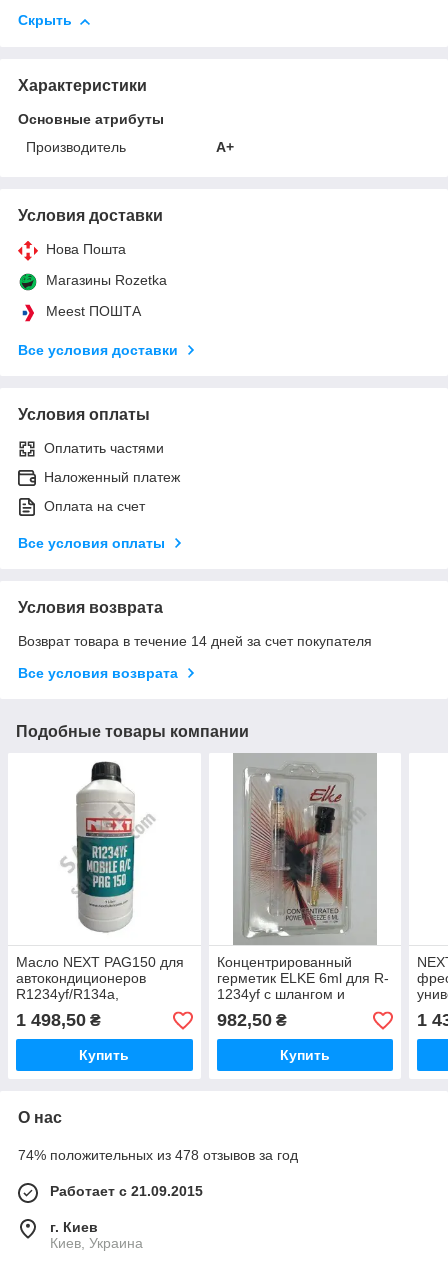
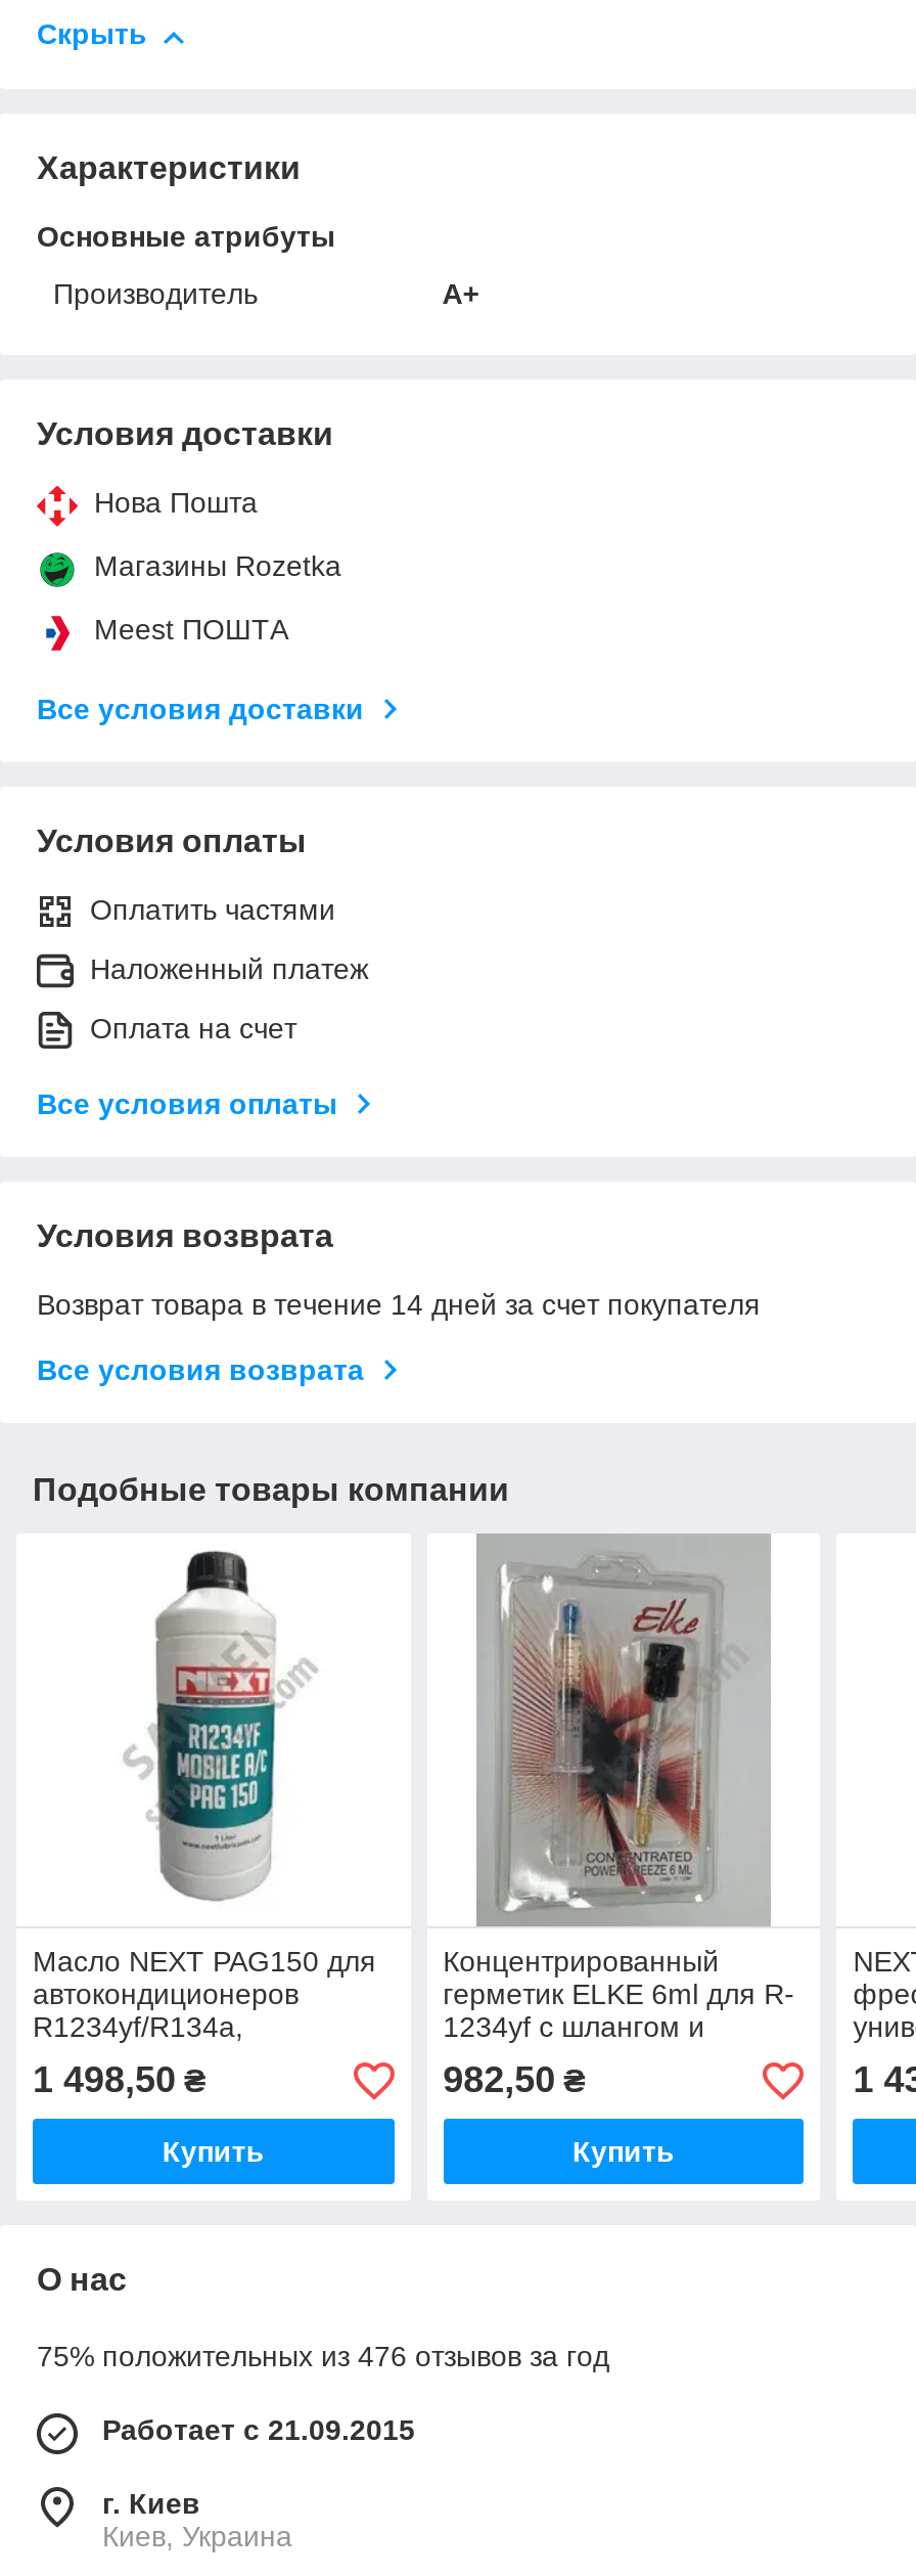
[18,1147,298,1163] 74% положительных из 478 отзывов за год -> [37,2340,609,2373] 75% положительных из 476 отзывов за год

